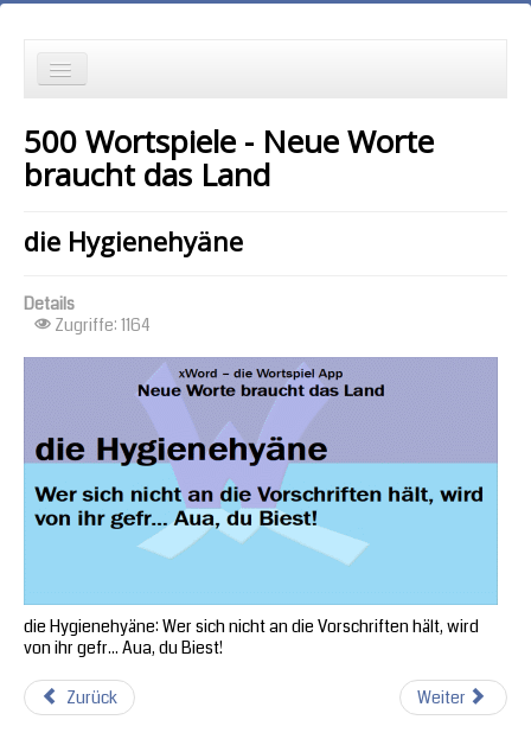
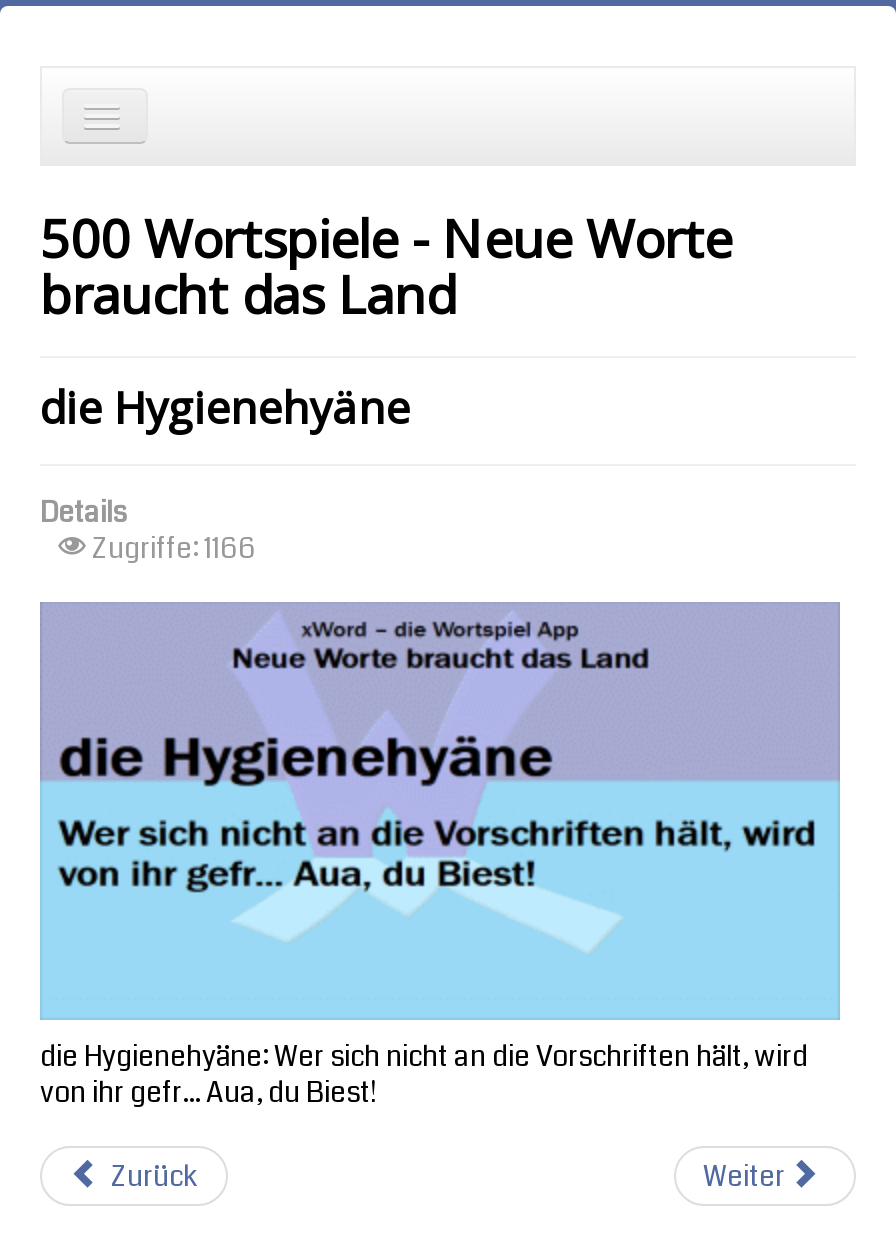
[55,313,151,337] Zugriffe: 1164 -> [92,528,256,568] Zugriffe: 1166

